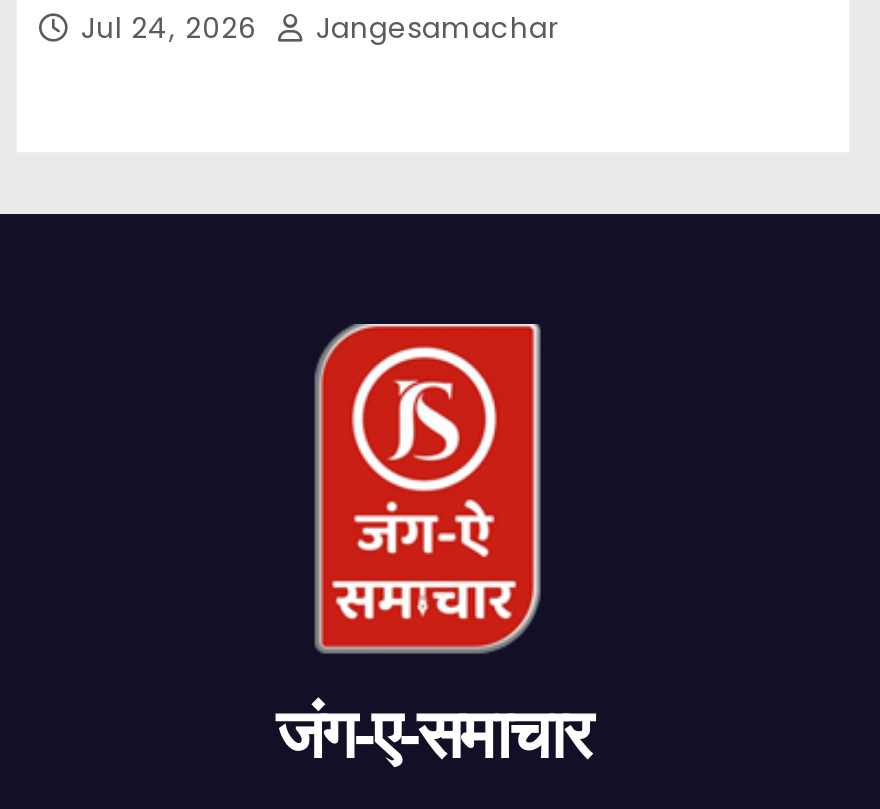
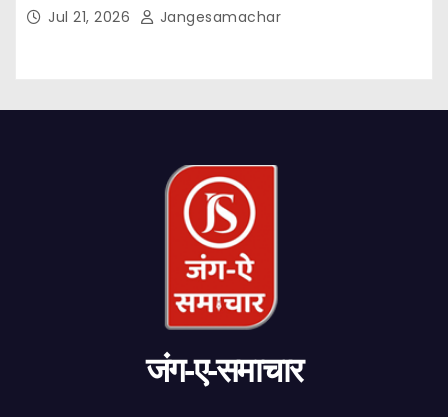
[81,8,559,48] Jul 24, 2026 Jangesamachar -> [48,7,281,27] Jul 21, 2026 Jangesamachar

